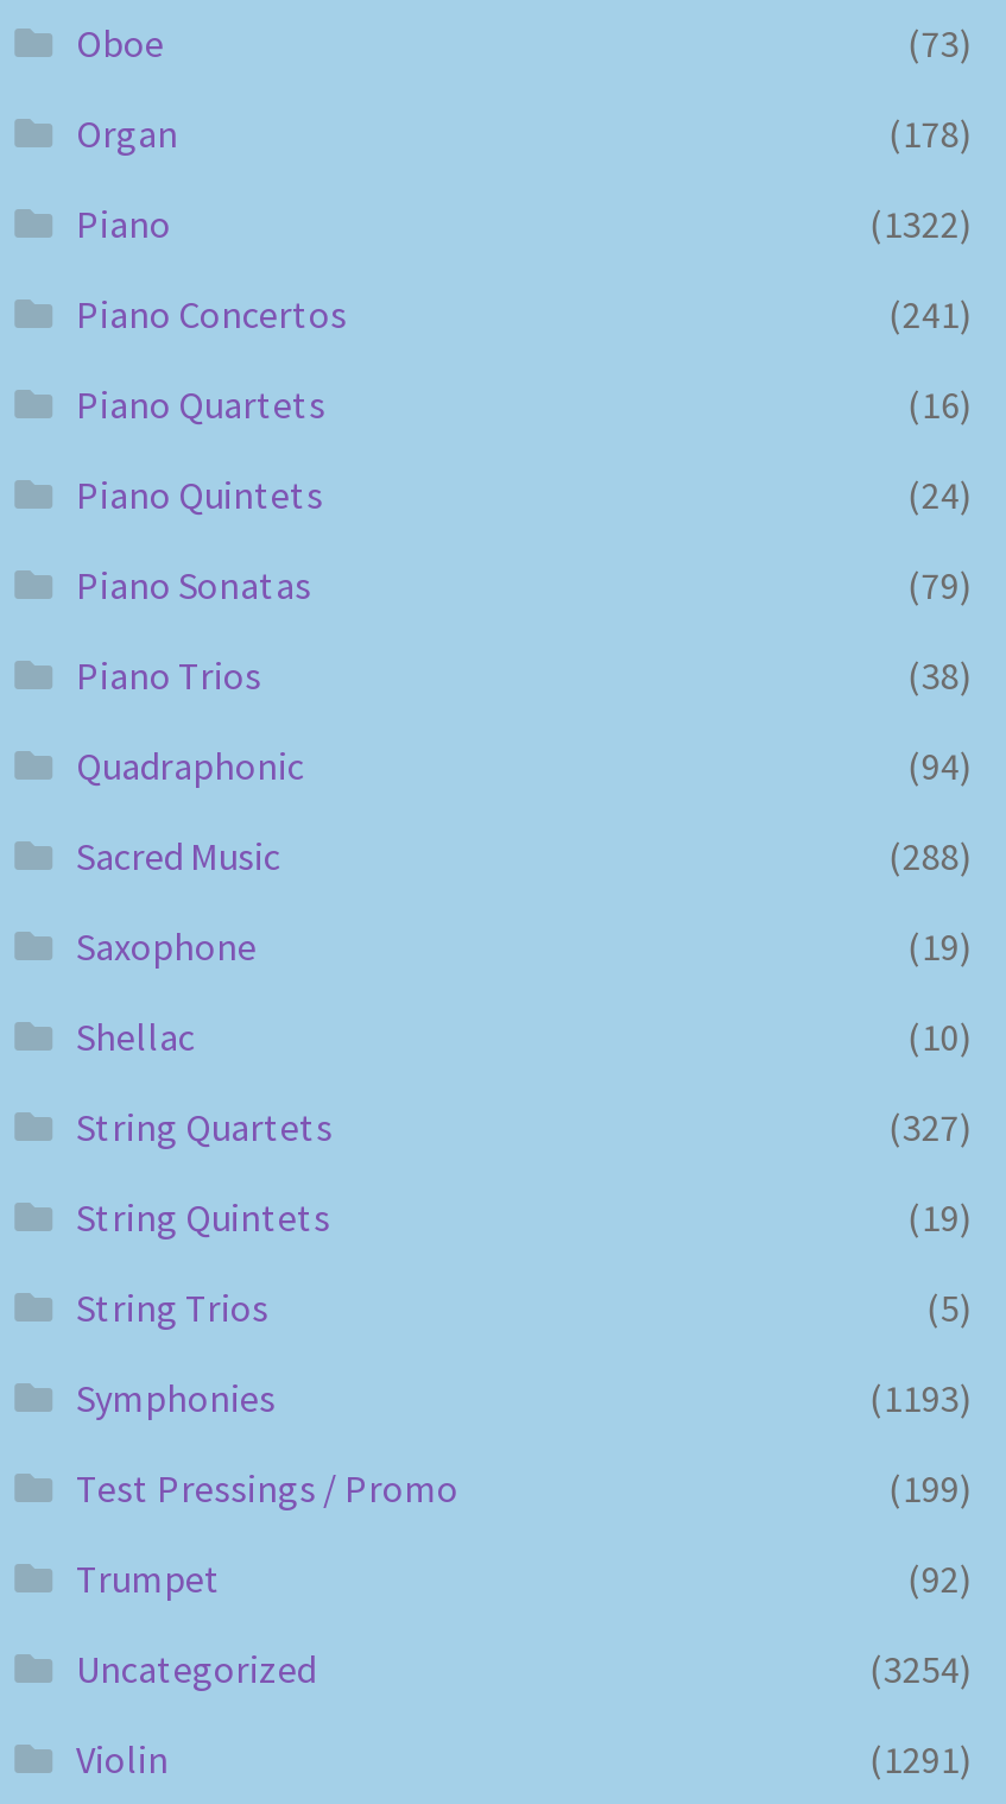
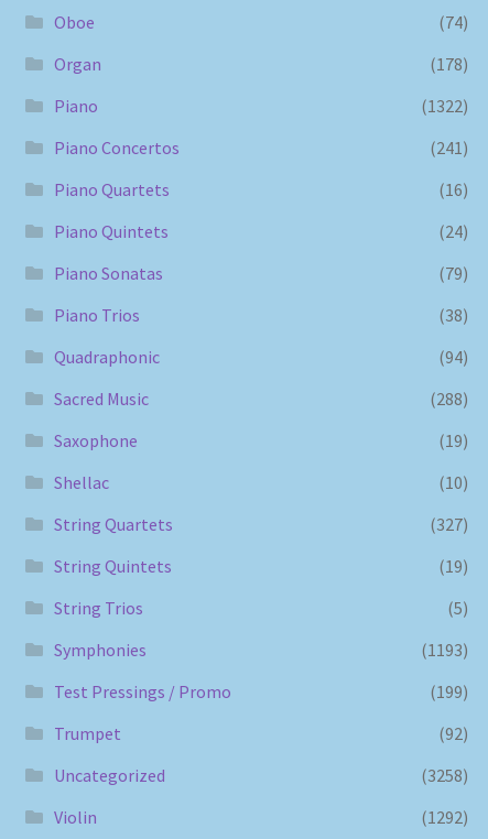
[907,18,971,66] (73) -> [439,11,469,33] (74)
[869,1644,971,1692] (3254) -> [421,764,469,786] (3258)
[869,1734,971,1782] (1291) -> [421,806,469,828] (1292)

